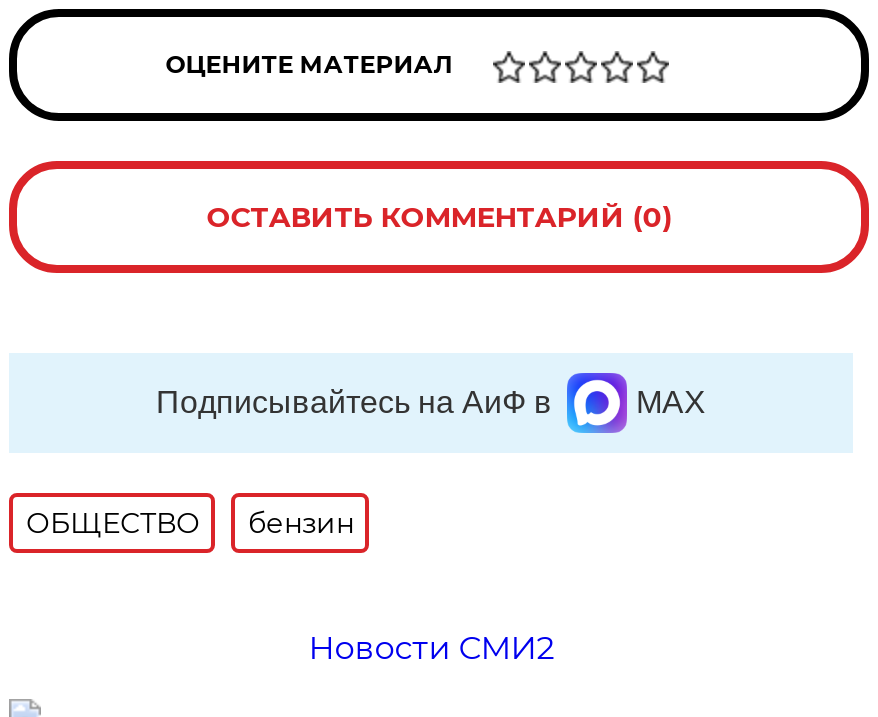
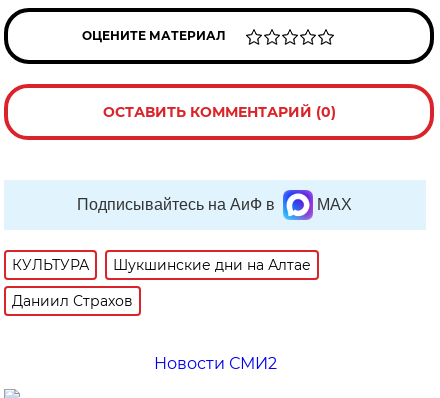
[26,505,354,541] ОБЩЕСТВО | бензин -> [12,256,311,310] КУЛЬТУРА | Шукшинские дни на Алтае | Даниил Страхов

